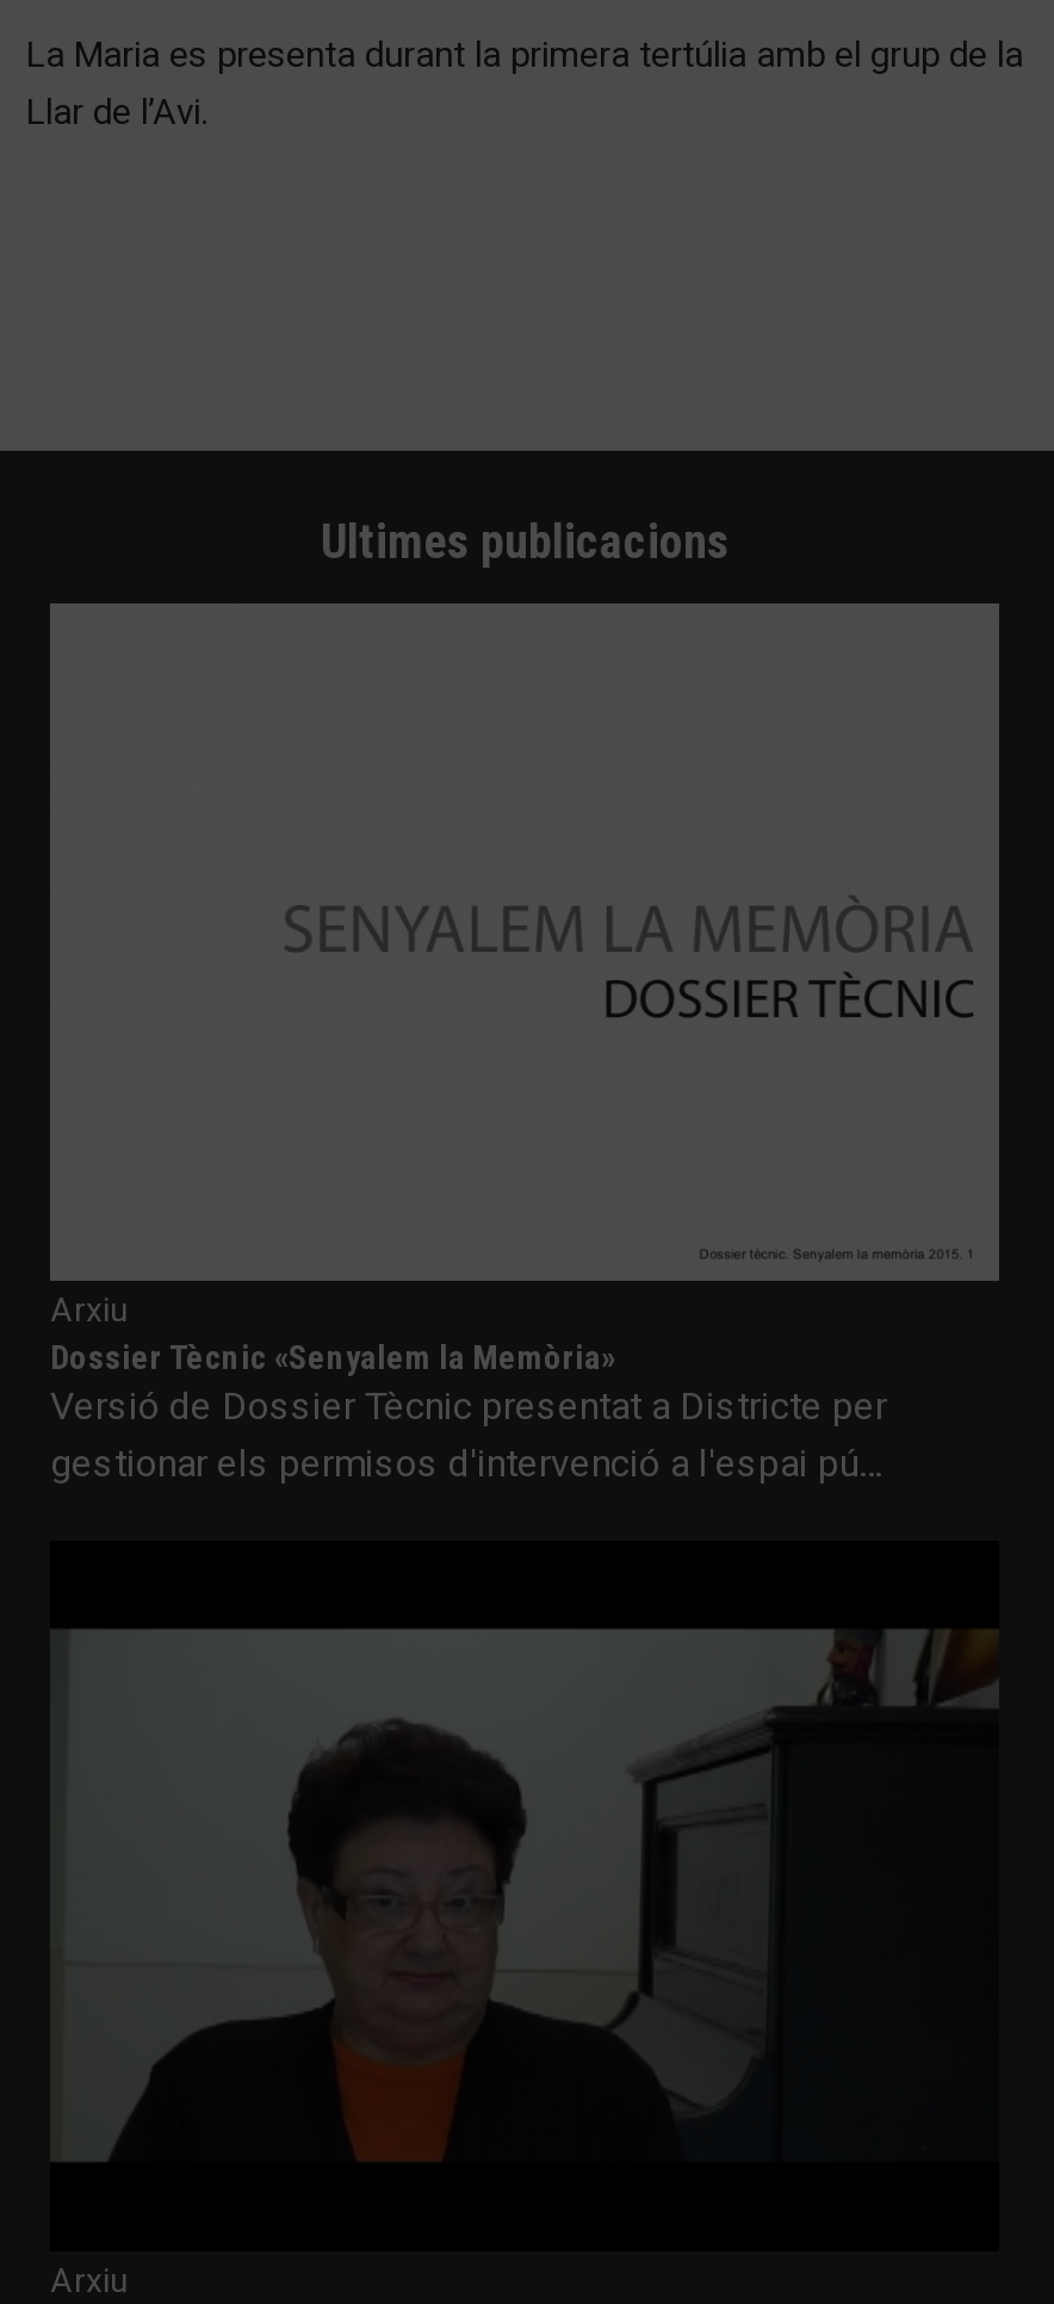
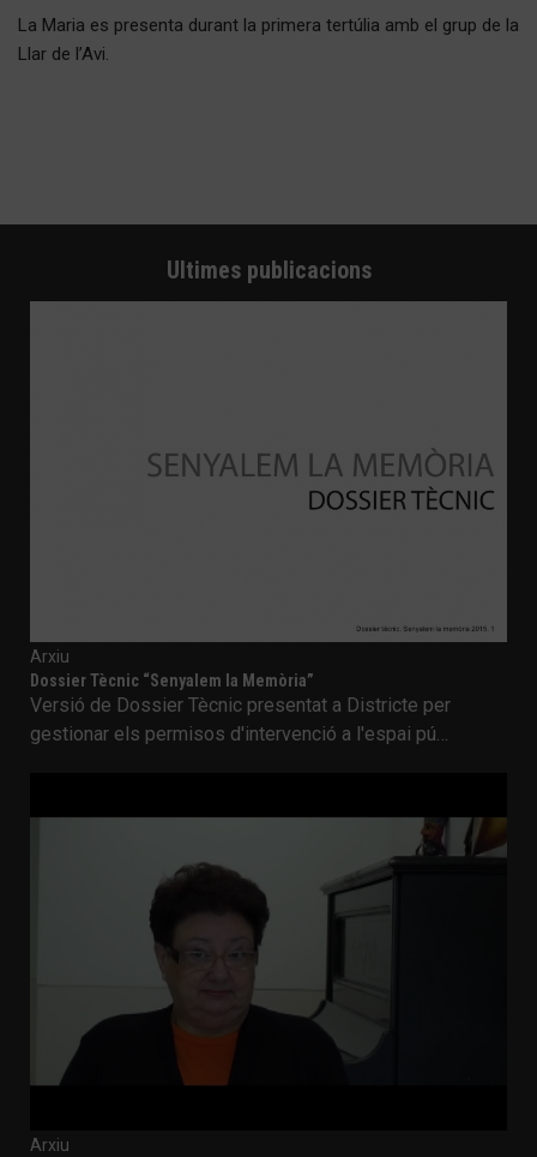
[50,1339,615,1377] Dossier Tècnic «Senyalem la Memòria» -> [30,671,314,690] Dossier Tècnic “Senyalem la Memòria”

